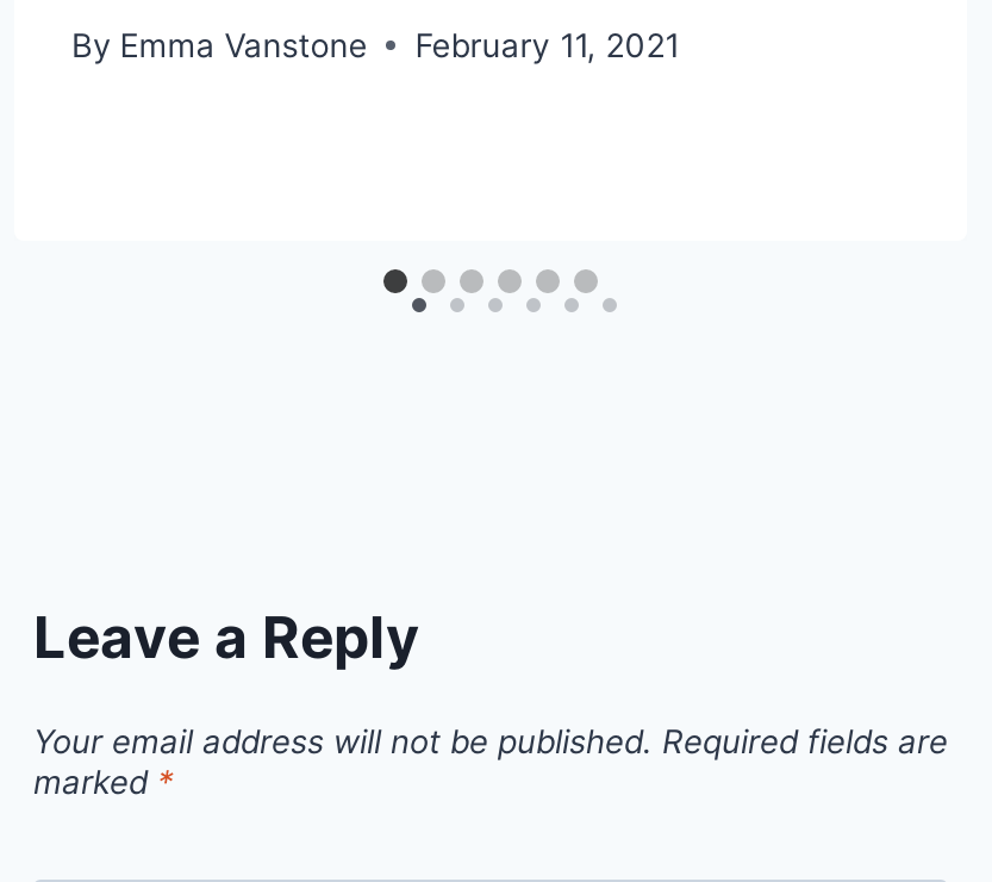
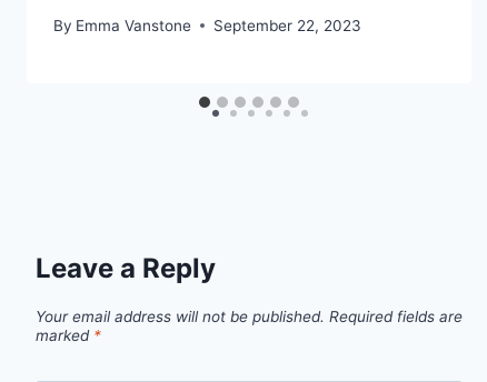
[71,26,679,64] By Emma Vanstone February 11, 2021 -> [53,16,362,34] By Emma Vanstone September 22, 2023

